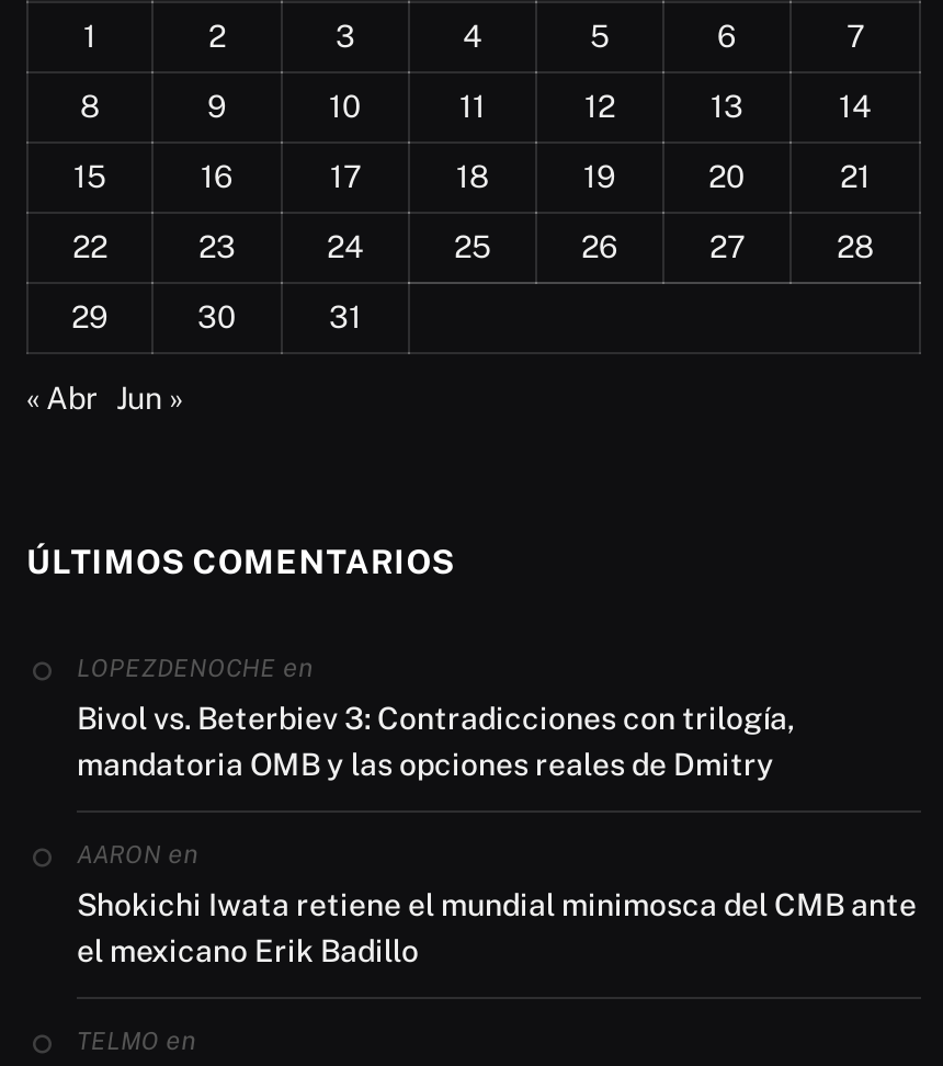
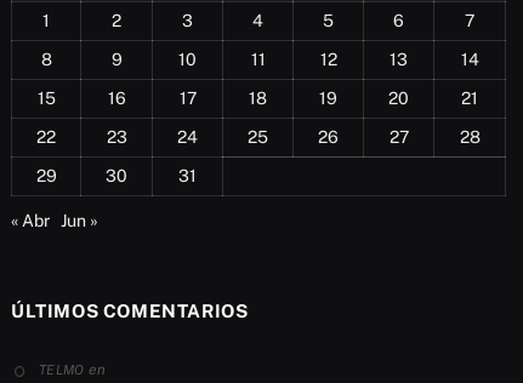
[77,653,917,969] LOPEZDENOCHE en | Bivol vs. Beterbiev 3: Contradicciones con trilogía, | mandatoria OMB y las opciones reales de Dmitry | AARON en | Shokichi Iwata retiene el mundial minimosca del CMB ante | el mexicano Erik Badillo -> none

